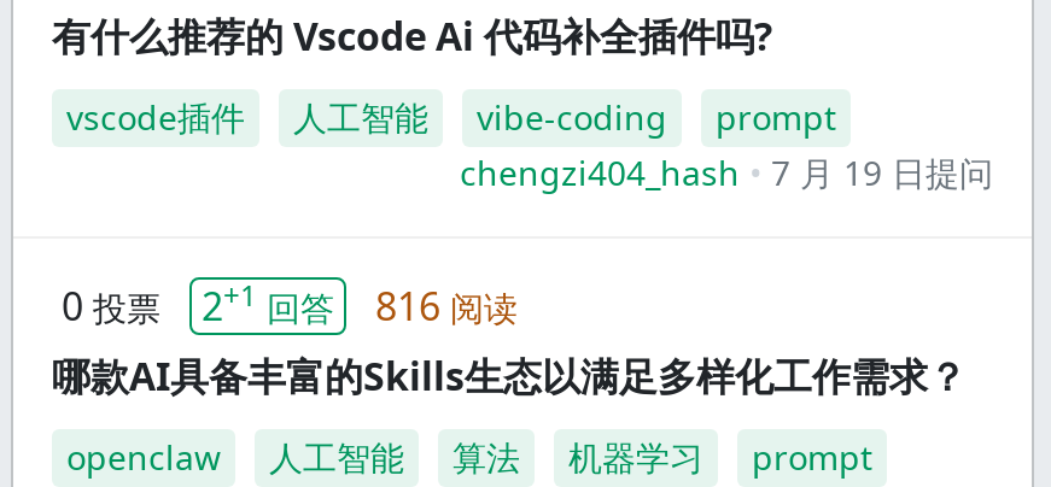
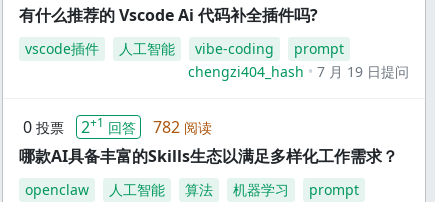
[62,275,518,333] 0 投票 2+1 回答 816 阅读 -> [23,114,212,138] 0 投票 2+1 回答 782 阅读

